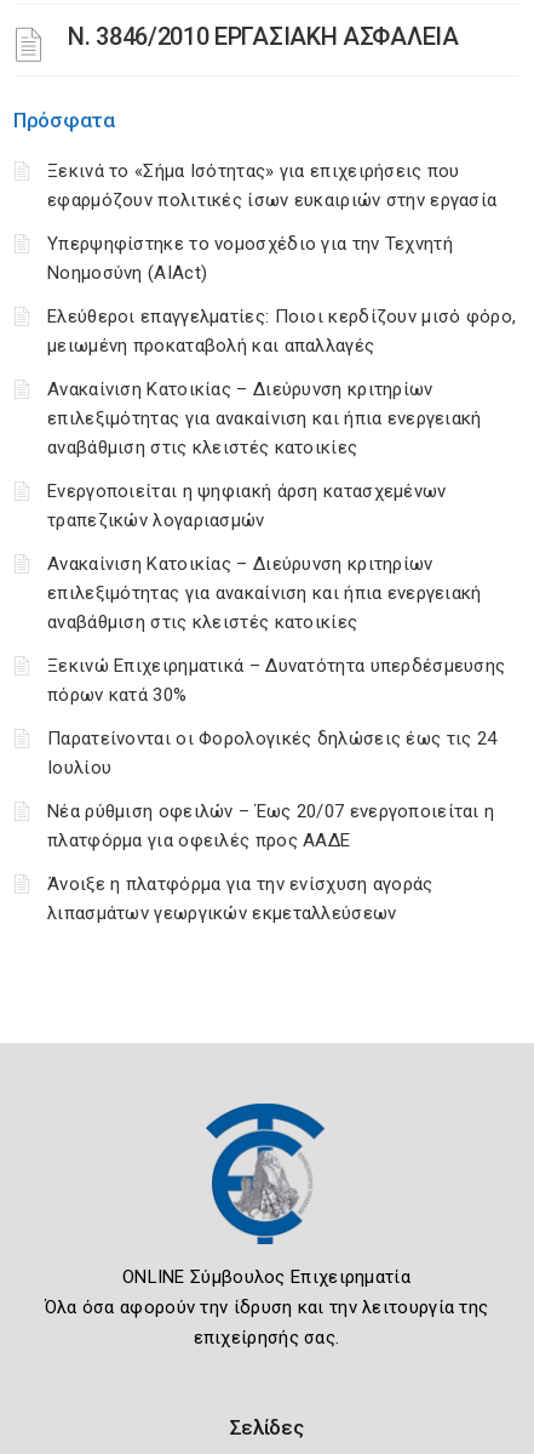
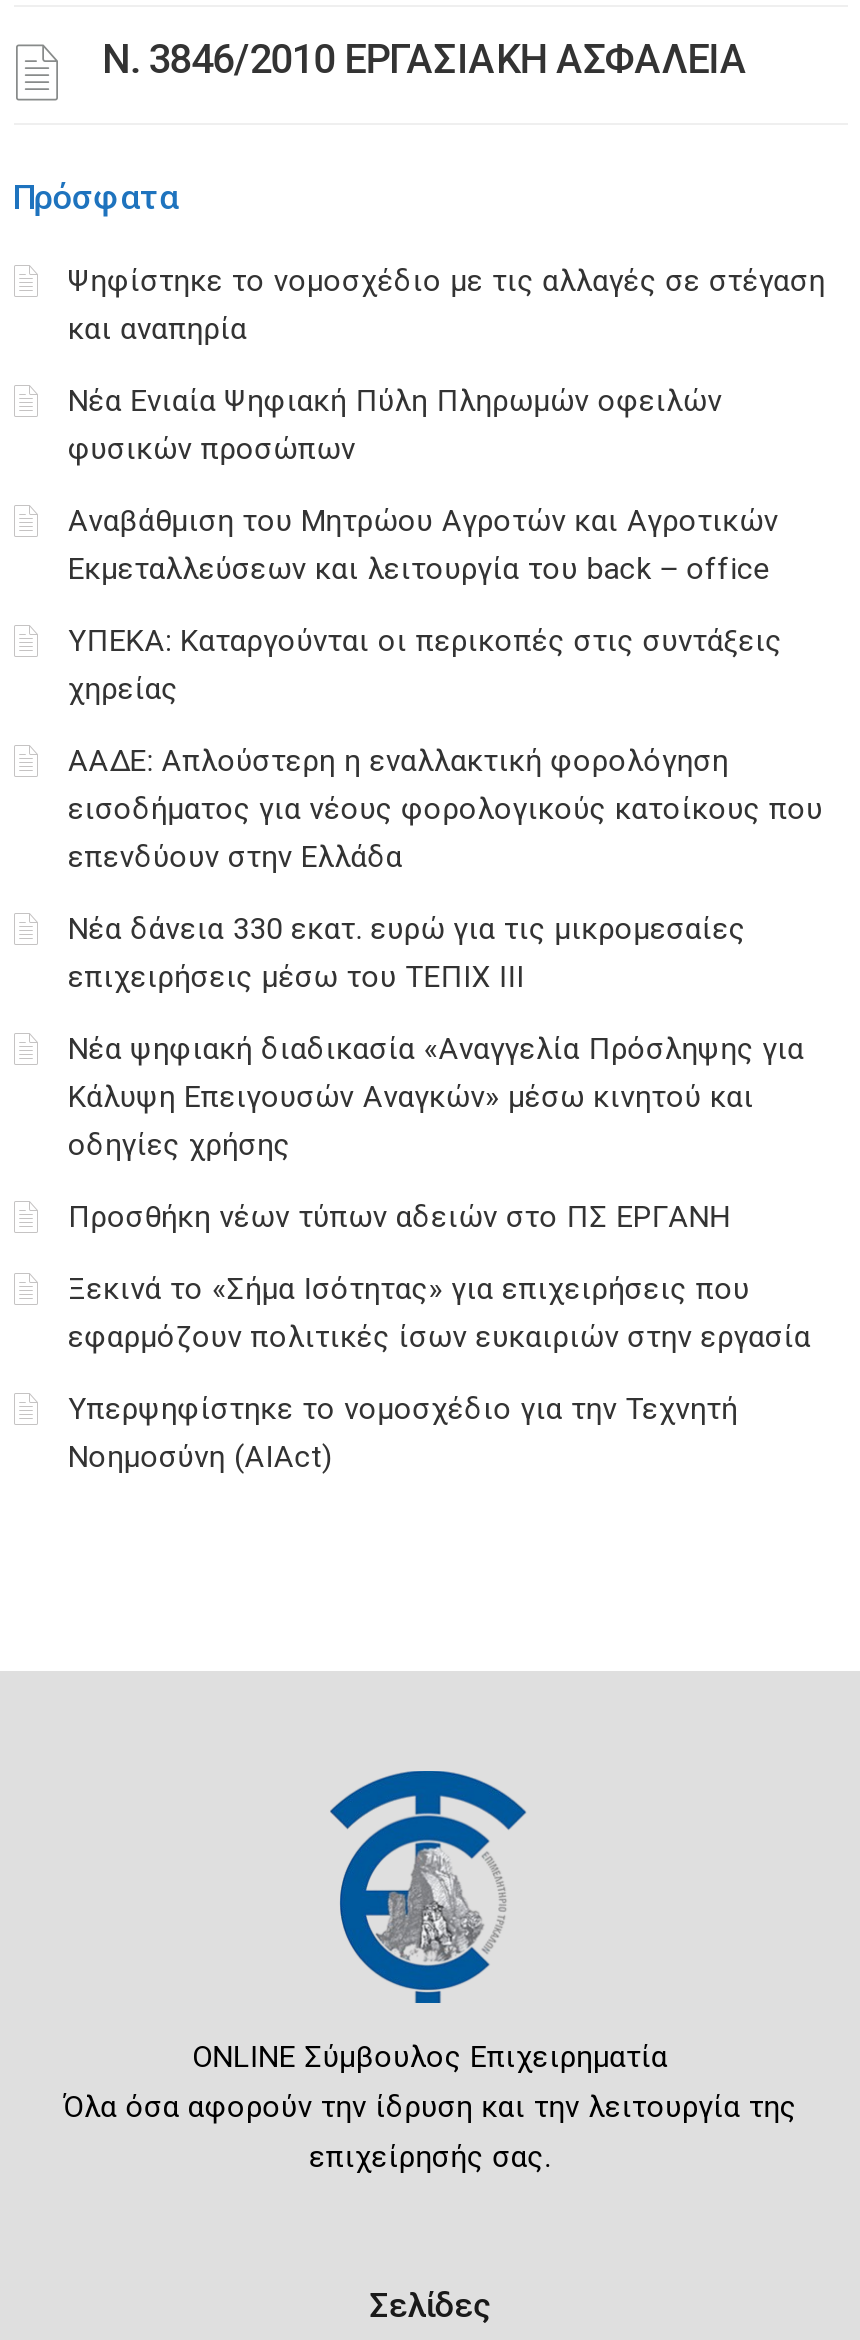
none -> [68,263,825,1235] Ψηφίστηκε το νομοσχέδιο με τις αλλαγές σε στέγαση | και αναπηρία | Νέα Ενιαία Ψηφιακή Πύλη Πληρωμών οφειλών | φυσικών προσώπων | Αναβάθμιση του Μητρώου Αγροτών και Αγροτικών | Εκμεταλλεύσεων και λειτουργία του back – office | ΥΠΕΚΑ: Καταργούνται οι περικοπές στις συντάξεις | χηρείας | ΑΑΔΕ: Απλούστερη η εναλλακτική φορολόγηση | εισοδήματος για νέους φορολογικούς κατοίκους που | επενδύουν στην Ελλάδα | Νέα δάνεια 330 εκατ. ευρώ για τις μικρομεσαίες | επιχειρήσεις μέσω του ΤΕΠΙΧ ΙΙΙ | Νέα ψηφιακή διαδικασία «Αναγγελία Πρόσληψης για | Κάλυψη Επειγουσών Αναγκών» μέσω κινητού και | οδηγίες χρήσης | Προσθήκη νέων τύπων αδειών στο ΠΣ ΕΡΓΑΝΗ
moved [47,160,497,284] -> [68,1271,811,1475]: Ξεκινά το «Σήμα Ισότητας» για επιχειρήσεις που | εφαρμόζουν πολιτικές ίσων ευκαιριών στην εργασία | Υπερψηφίστηκε το νομοσχέδιο για την Τεχνητή | Νοημοσύνη (AIAct)
[47,306,516,924] Ελεύθεροι επαγγελματίες: Ποιοι κερδίζουν μισό φόρο, | μειωμένη προκαταβολή και απαλλαγές | Ανακαίνιση Κατοικίας – Διεύρυνση κριτηρίων | επιλεξιμότητας για ανακαίνιση και ήπια ενεργειακή | αναβάθμιση στις κλειστές κατοικίες | Ενεργοποιείται η ψηφιακή άρση κατασχεμένων | τραπεζικών λογαριασμών | Ανακαίνιση Κατοικίας – Διεύρυνση κριτηρίων | επιλεξιμότητας για ανακαίνιση και ήπια ενεργειακή | αναβάθμιση στις κλειστές κατοικίες | Ξεκινώ Επιχειρηματικά – Δυνατότητα υπερδέσμευσης | πόρων κατά 30% | Παρατείνονται οι Φορολογικές δηλώσεις έως τις 24 | Ιουλίου | Νέα ρύθμιση οφειλών – Έως 20/07 ενεργοποιείται η | πλατφόρμα για οφειλές προς ΑΑΔΕ | Άνοιξε η πλατφόρμα για την ενίσχυση αγοράς | λιπασμάτων γεωργικών εκμεταλλεύσεων -> none

